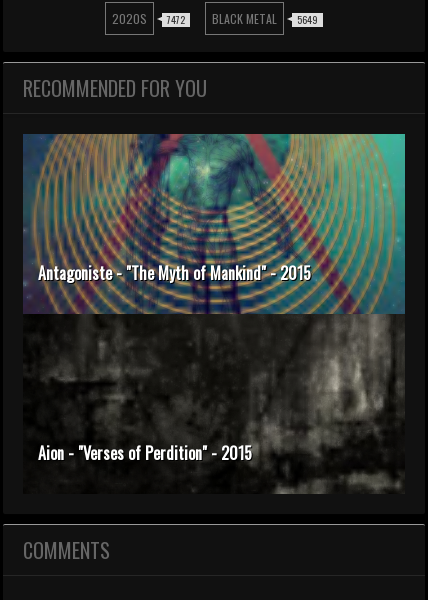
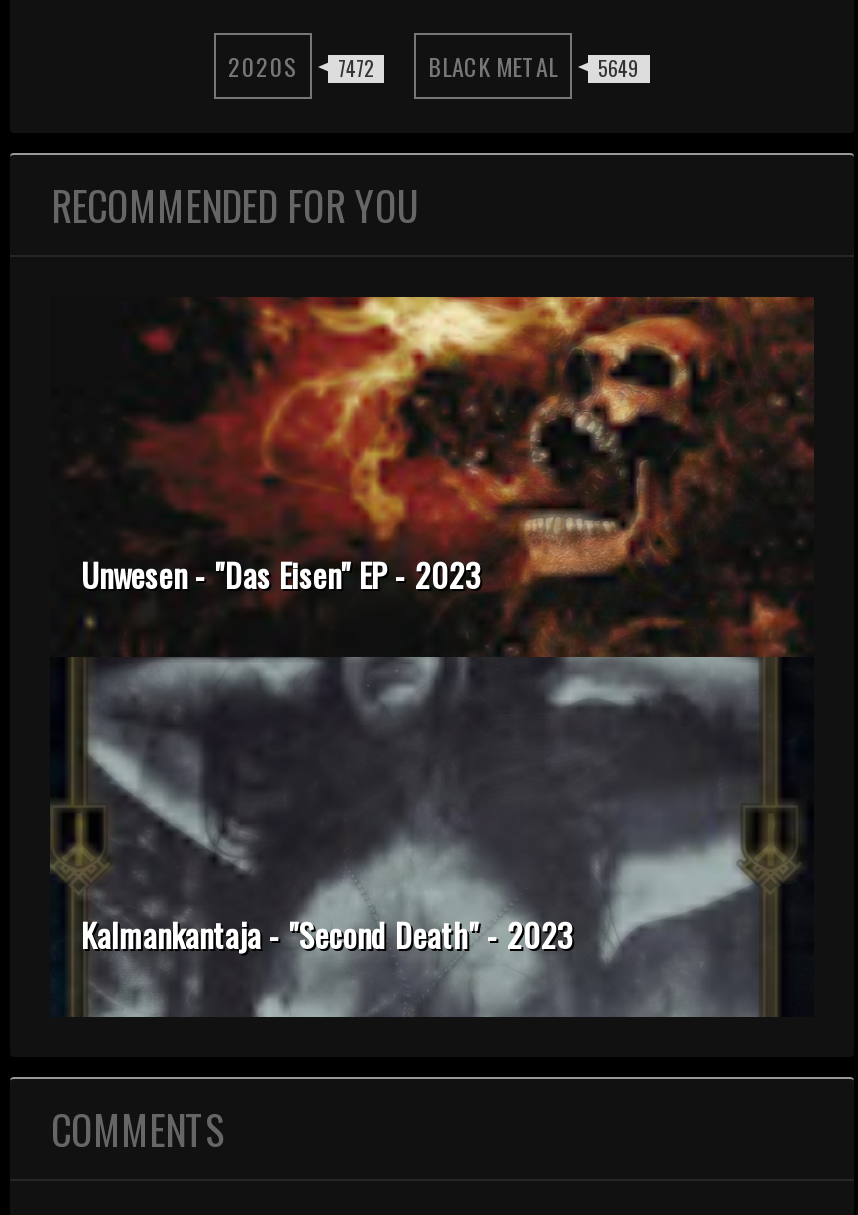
[22,133,406,494] [image] | Antagoniste - "The Myth of Mankind" - 2015 -> [50,295,814,1019] [image] | Unwesen - "Das Eisen" EP - 2023
[38,440,252,464] Aion - "Verses of Perdition" - 2015 -> [81,910,573,958] Kalmankantaja - "Second Death" - 2023

